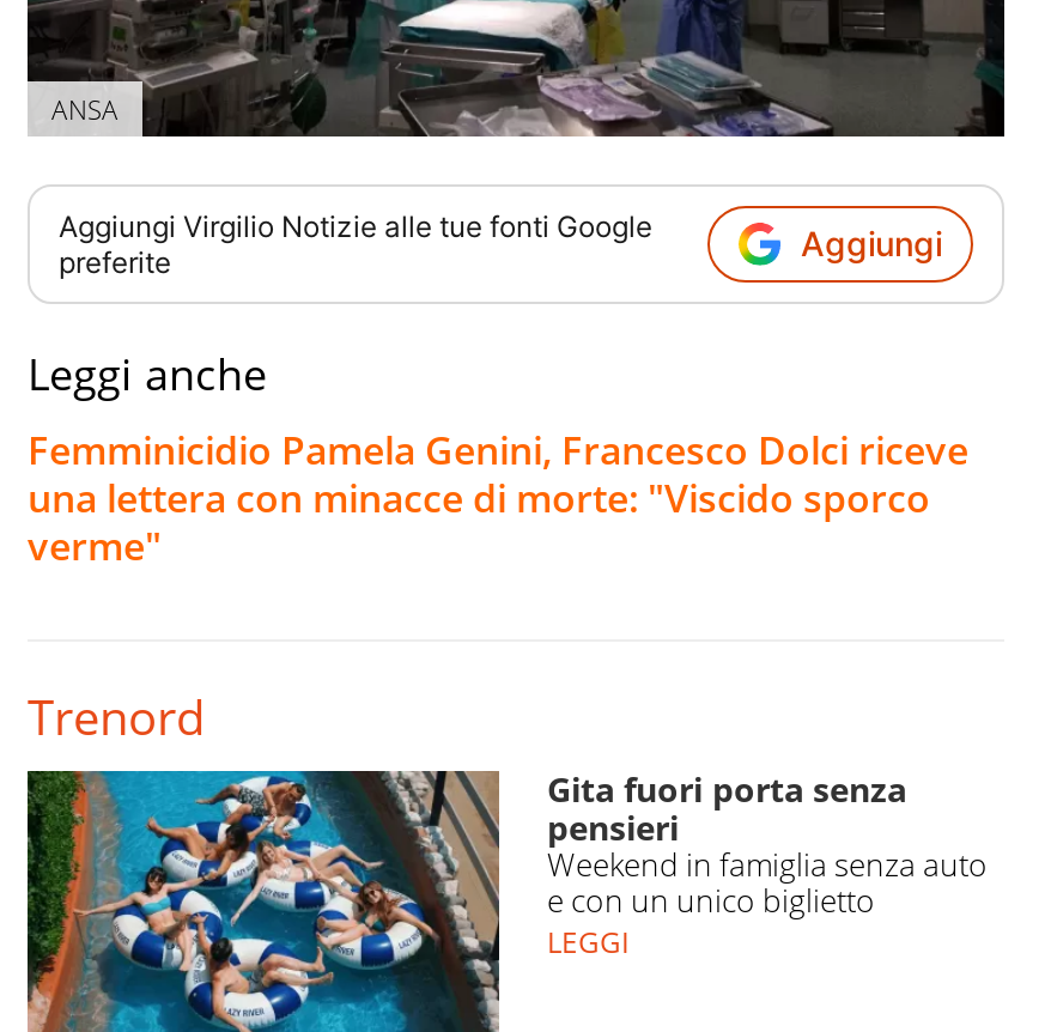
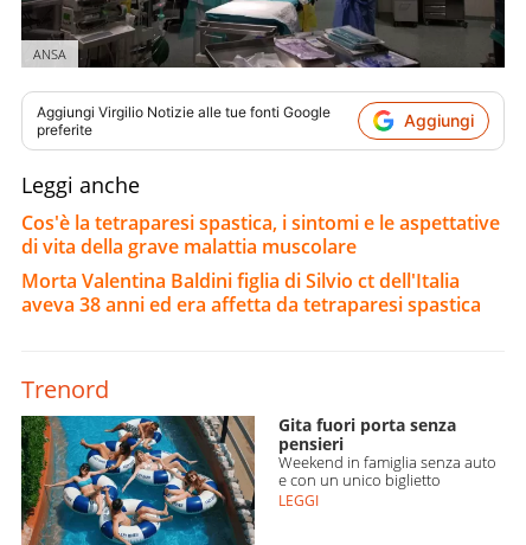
[28,423,968,572] Femminicidio Pamela Genini, Francesco Dolci riceve | una lettera con minacce di morte: "Viscido sporco | verme" -> [21,209,500,317] Cos'è la tetraparesi spastica, i sintomi e le aspettative | di vita della grave malattia muscolare | Morta Valentina Baldini figlia di Silvio ct dell'Italia | aveva 38 anni ed era affetta da tetraparesi spastica

